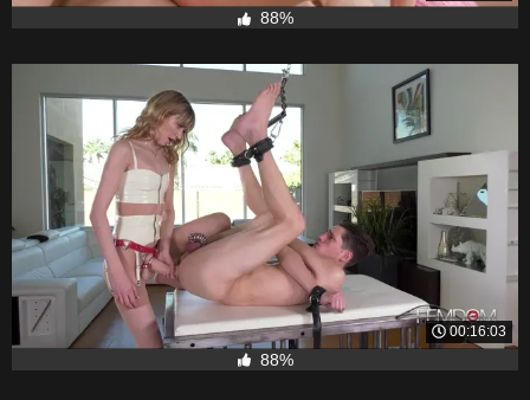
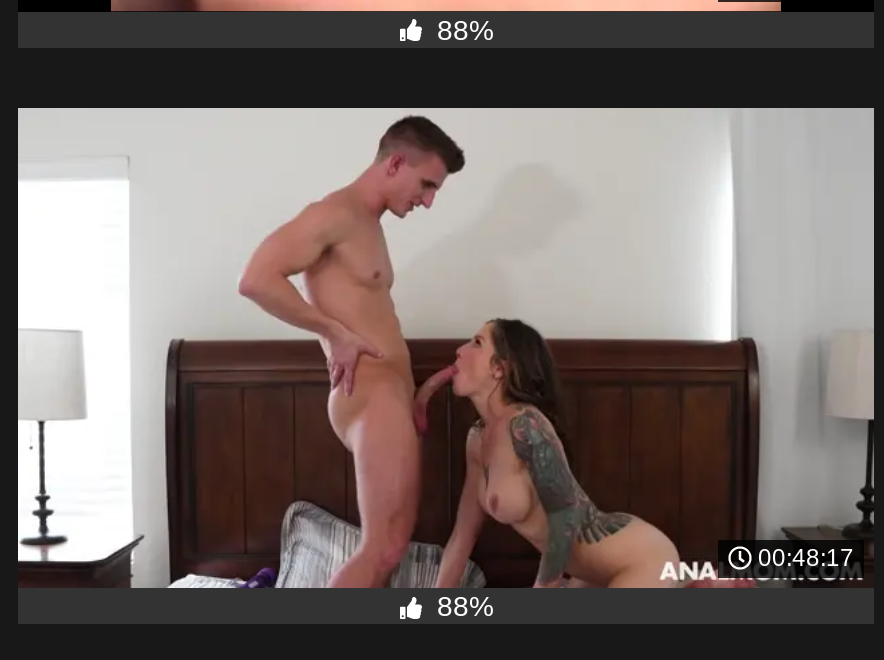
[12,64,519,349] [image] | 00:16:03 -> [16,108,874,590] [image] | 00:48:17

